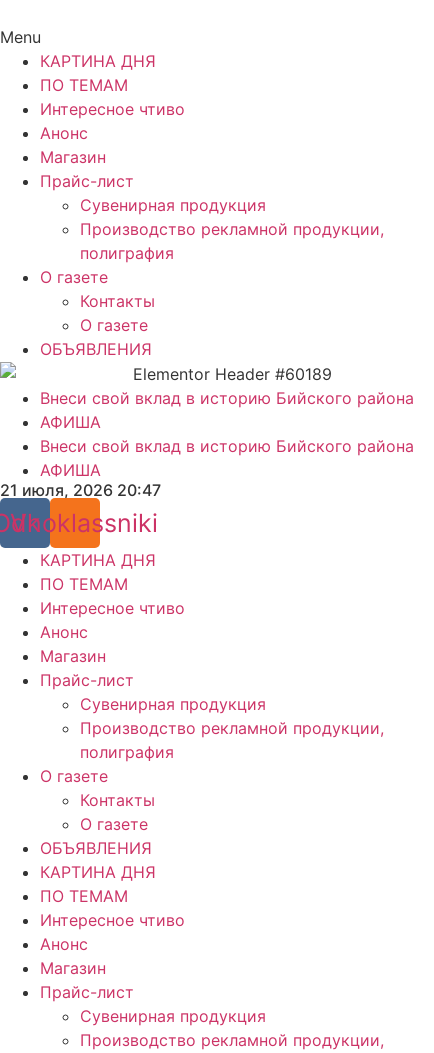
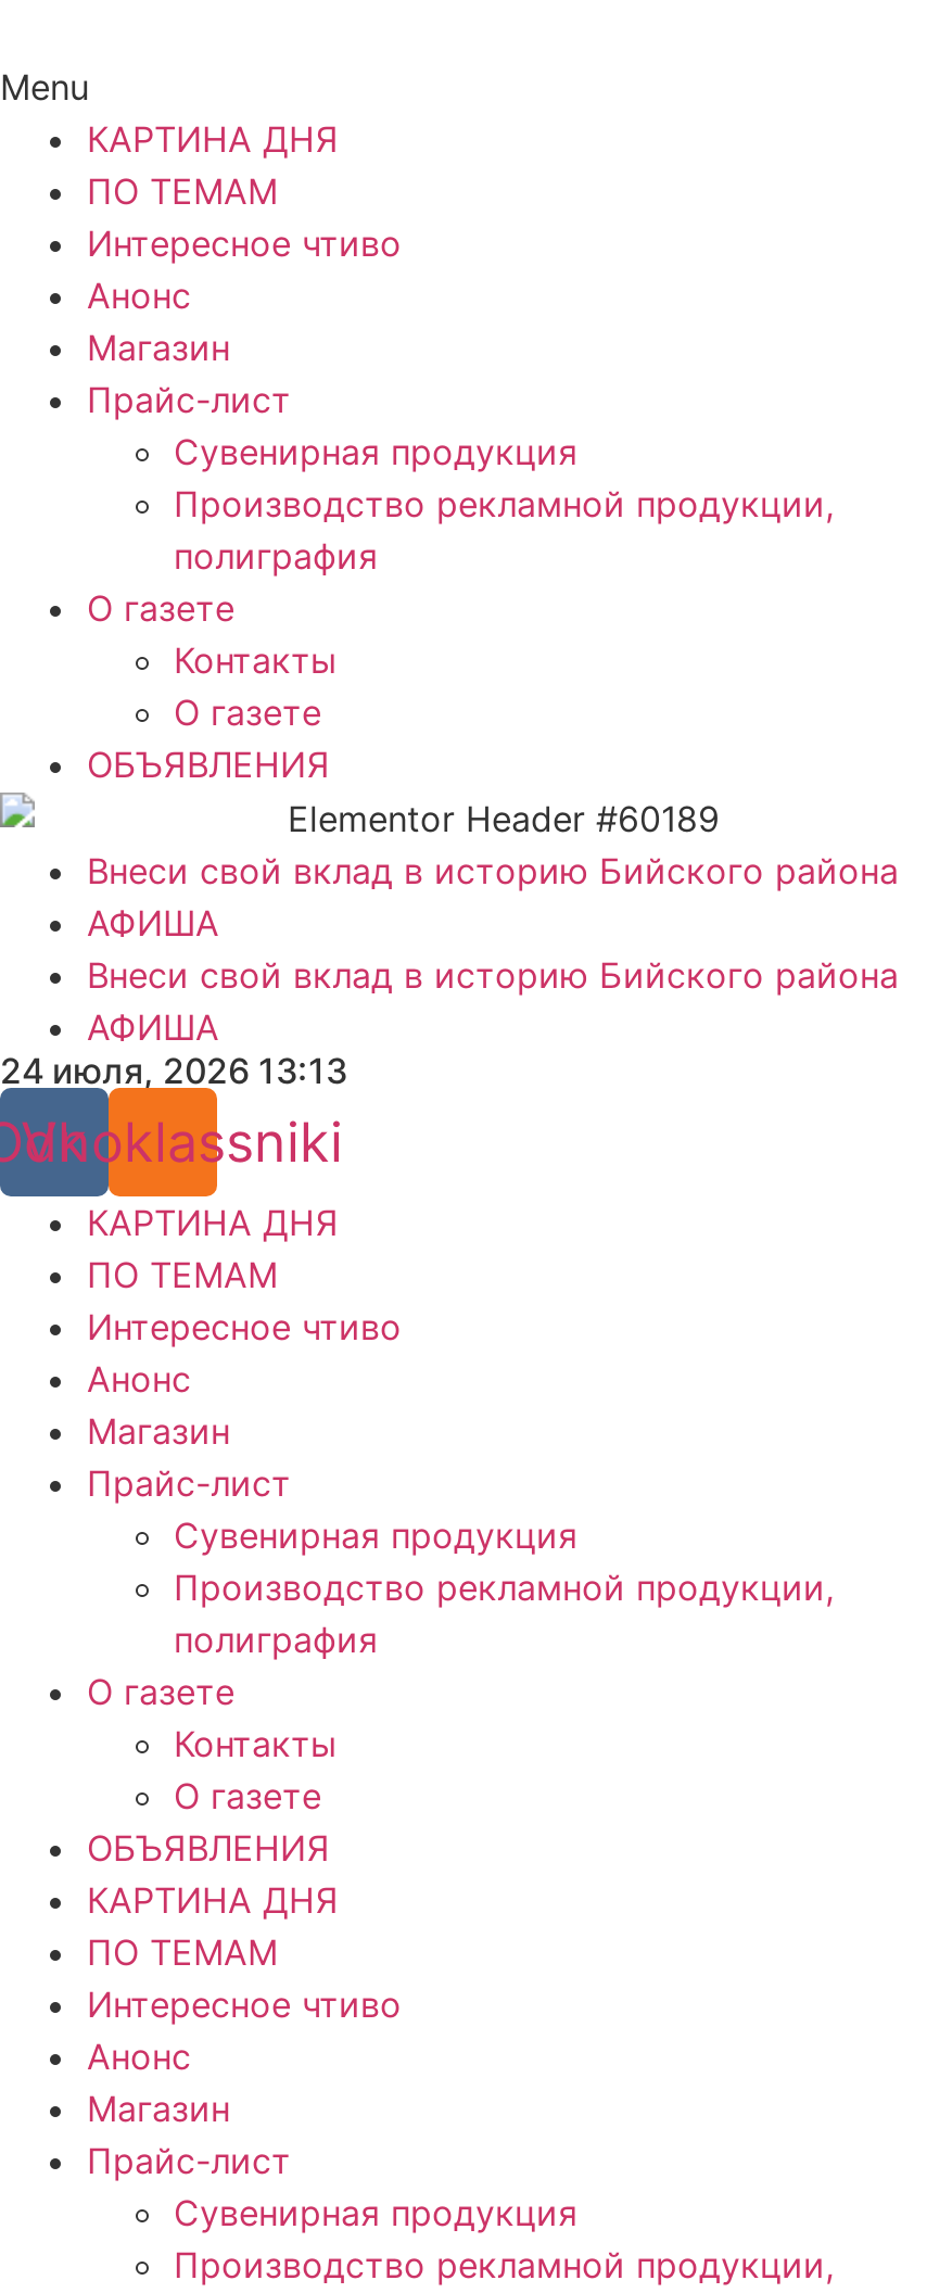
[0,480,161,500] 21 июля, 2026 20:47 -> [0,1049,347,1093] 24 июля, 2026 13:13

